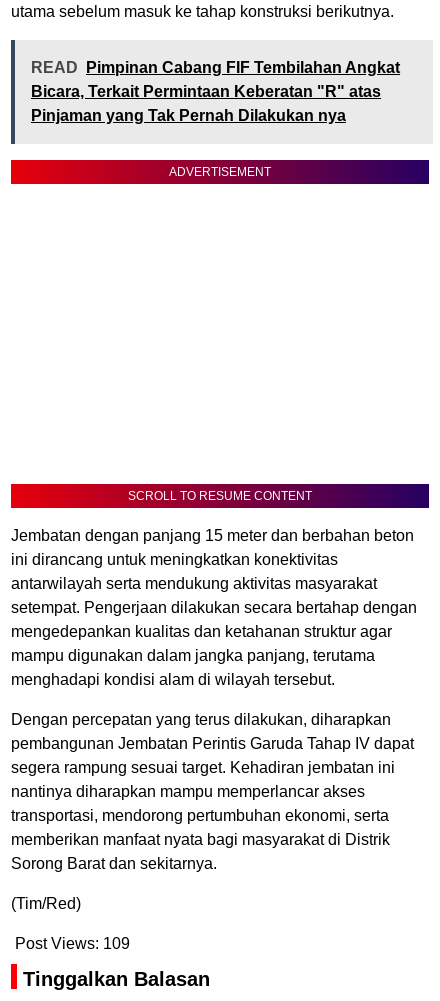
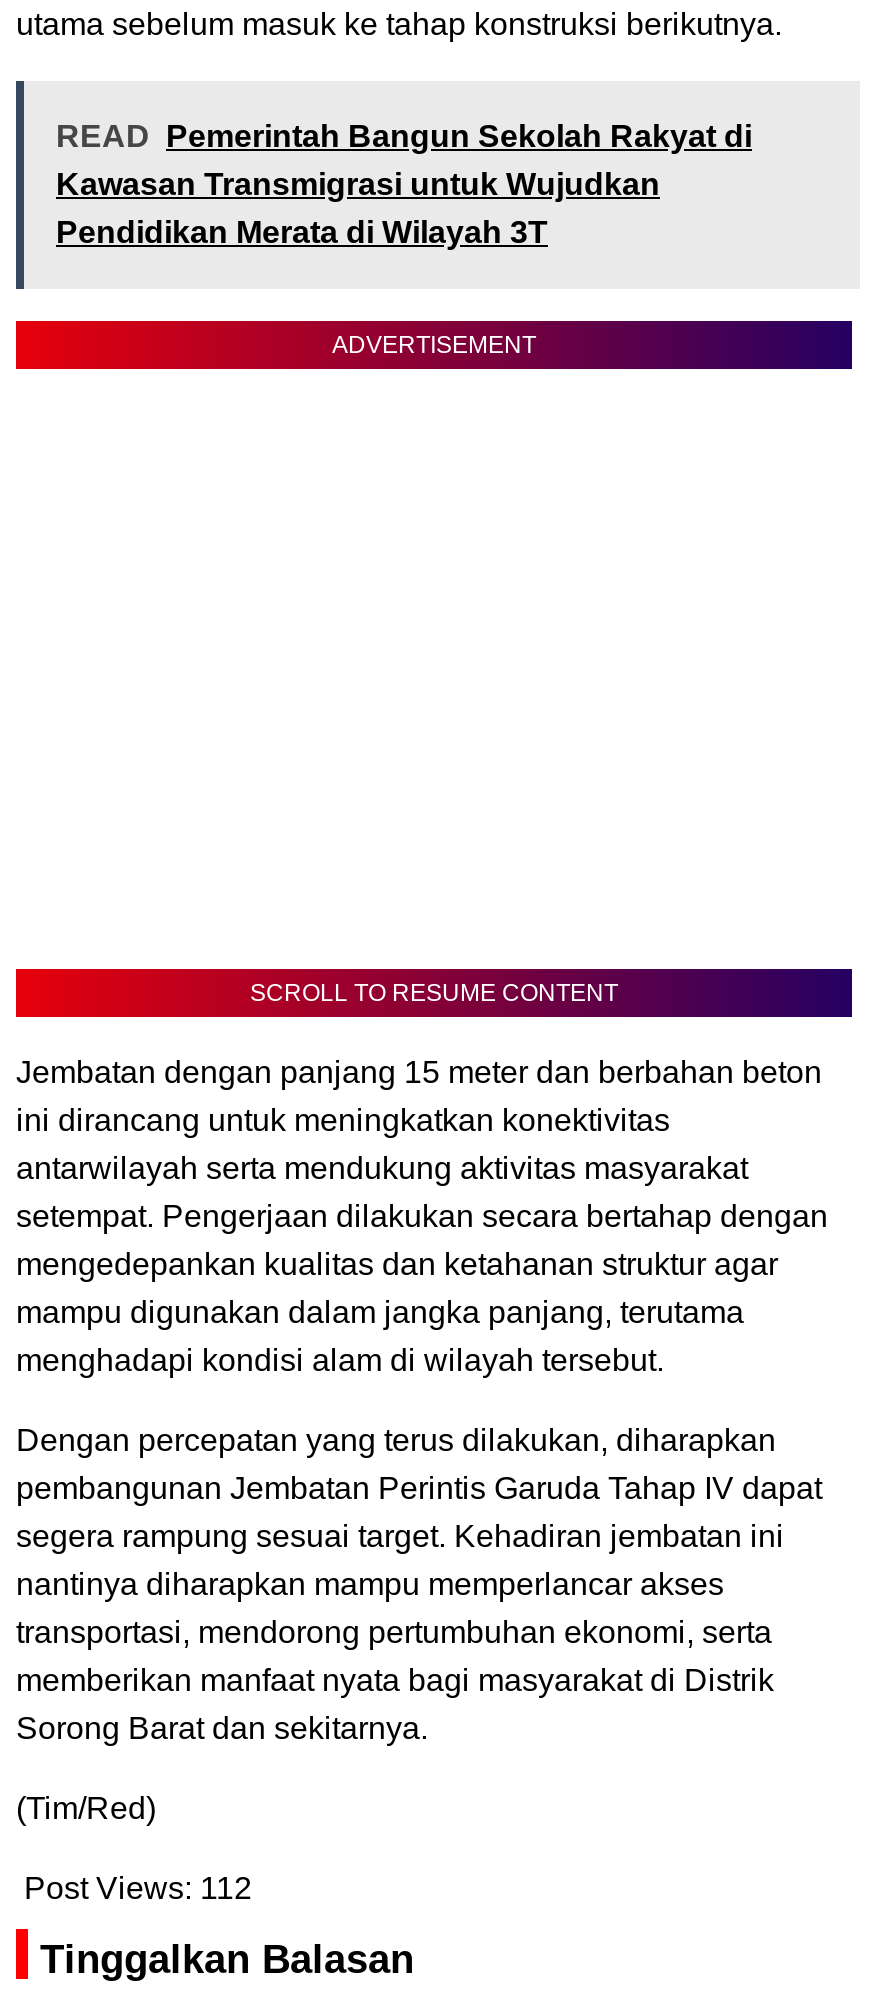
[31,59,400,124] READ Pimpinan Cabang FIF Tembilahan Angkat | Bicara, Terkait Permintaan Keberatan "R" atas | Pinjaman yang Tak Pernah Dilakukan nya -> [56,119,752,249] READ Pemerintah Bangun Sekolah Rakyat di | Kawasan Transmigrasi untuk Wujudkan | Pendidikan Merata di Wilayah 3T
[15,935,130,952] Post Views: 109 -> [24,1871,252,1905] Post Views: 112

